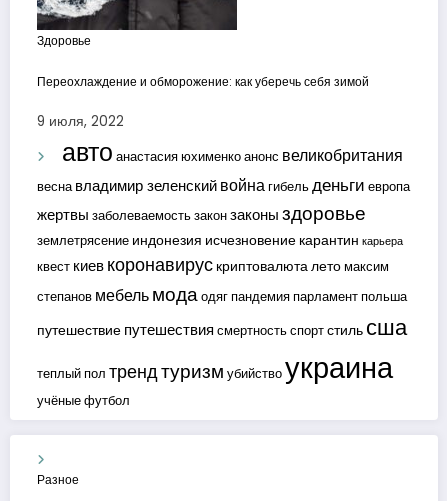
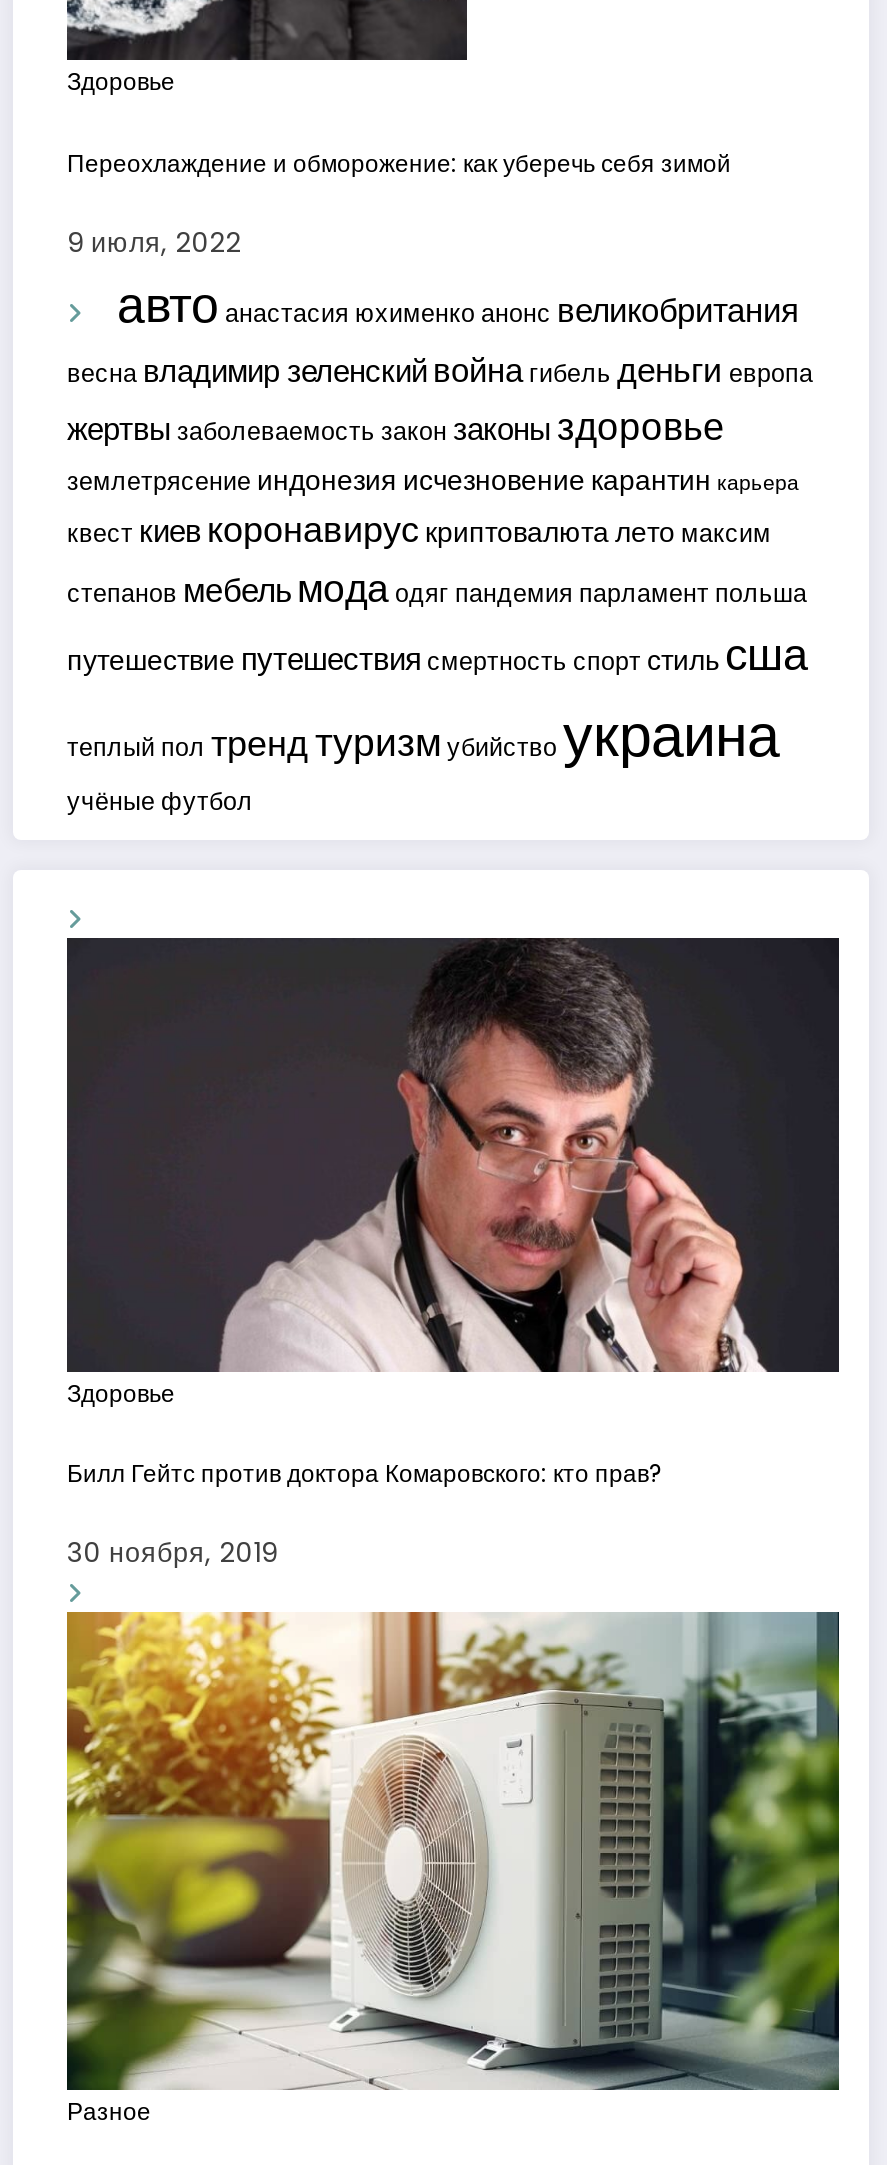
none -> [65,936,841,1572] [image] | Здоровье | Билл Гейтс против доктора Комаровского: кто прав? | 30 ноября, 2019
none -> [65,1588,841,2092] [image]

